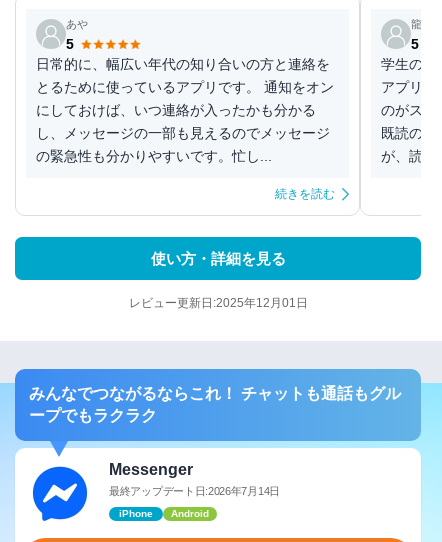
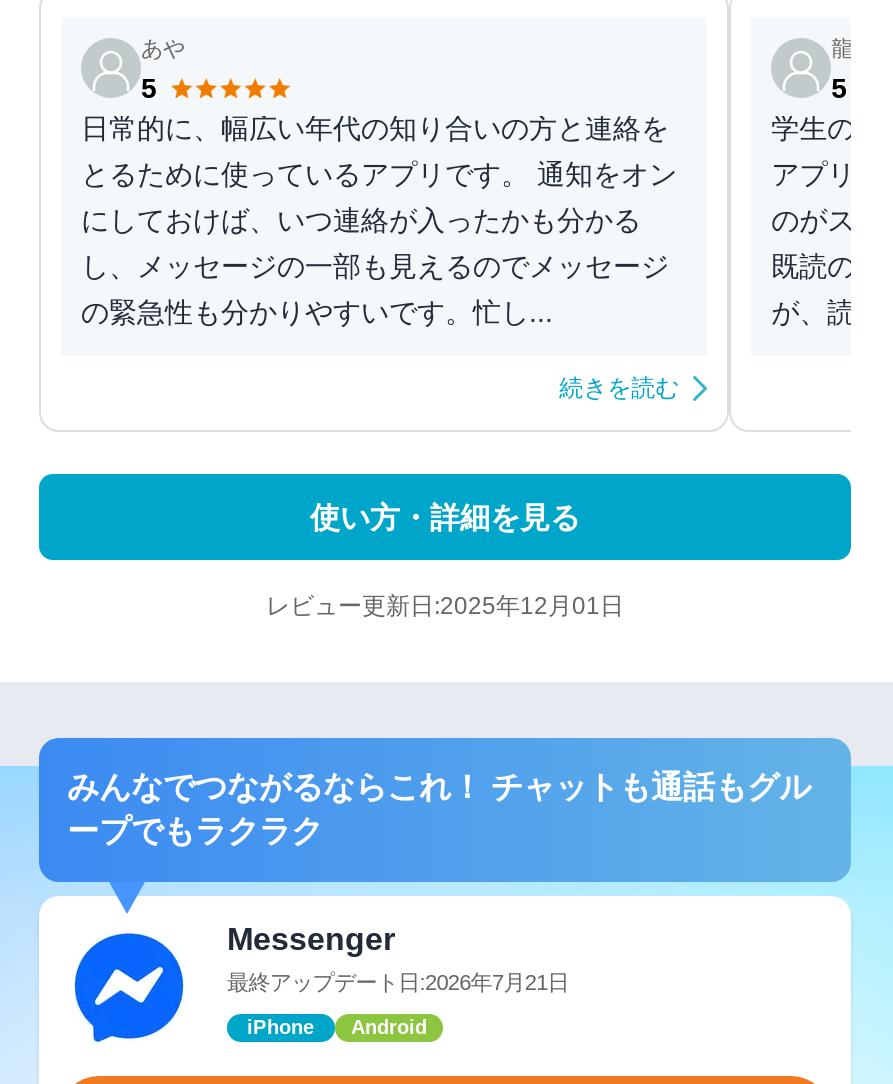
[109,485,280,497] 最終アップデート日:2026年7月14日 -> [227,970,569,994] 最終アップデート日:2026年7月21日

